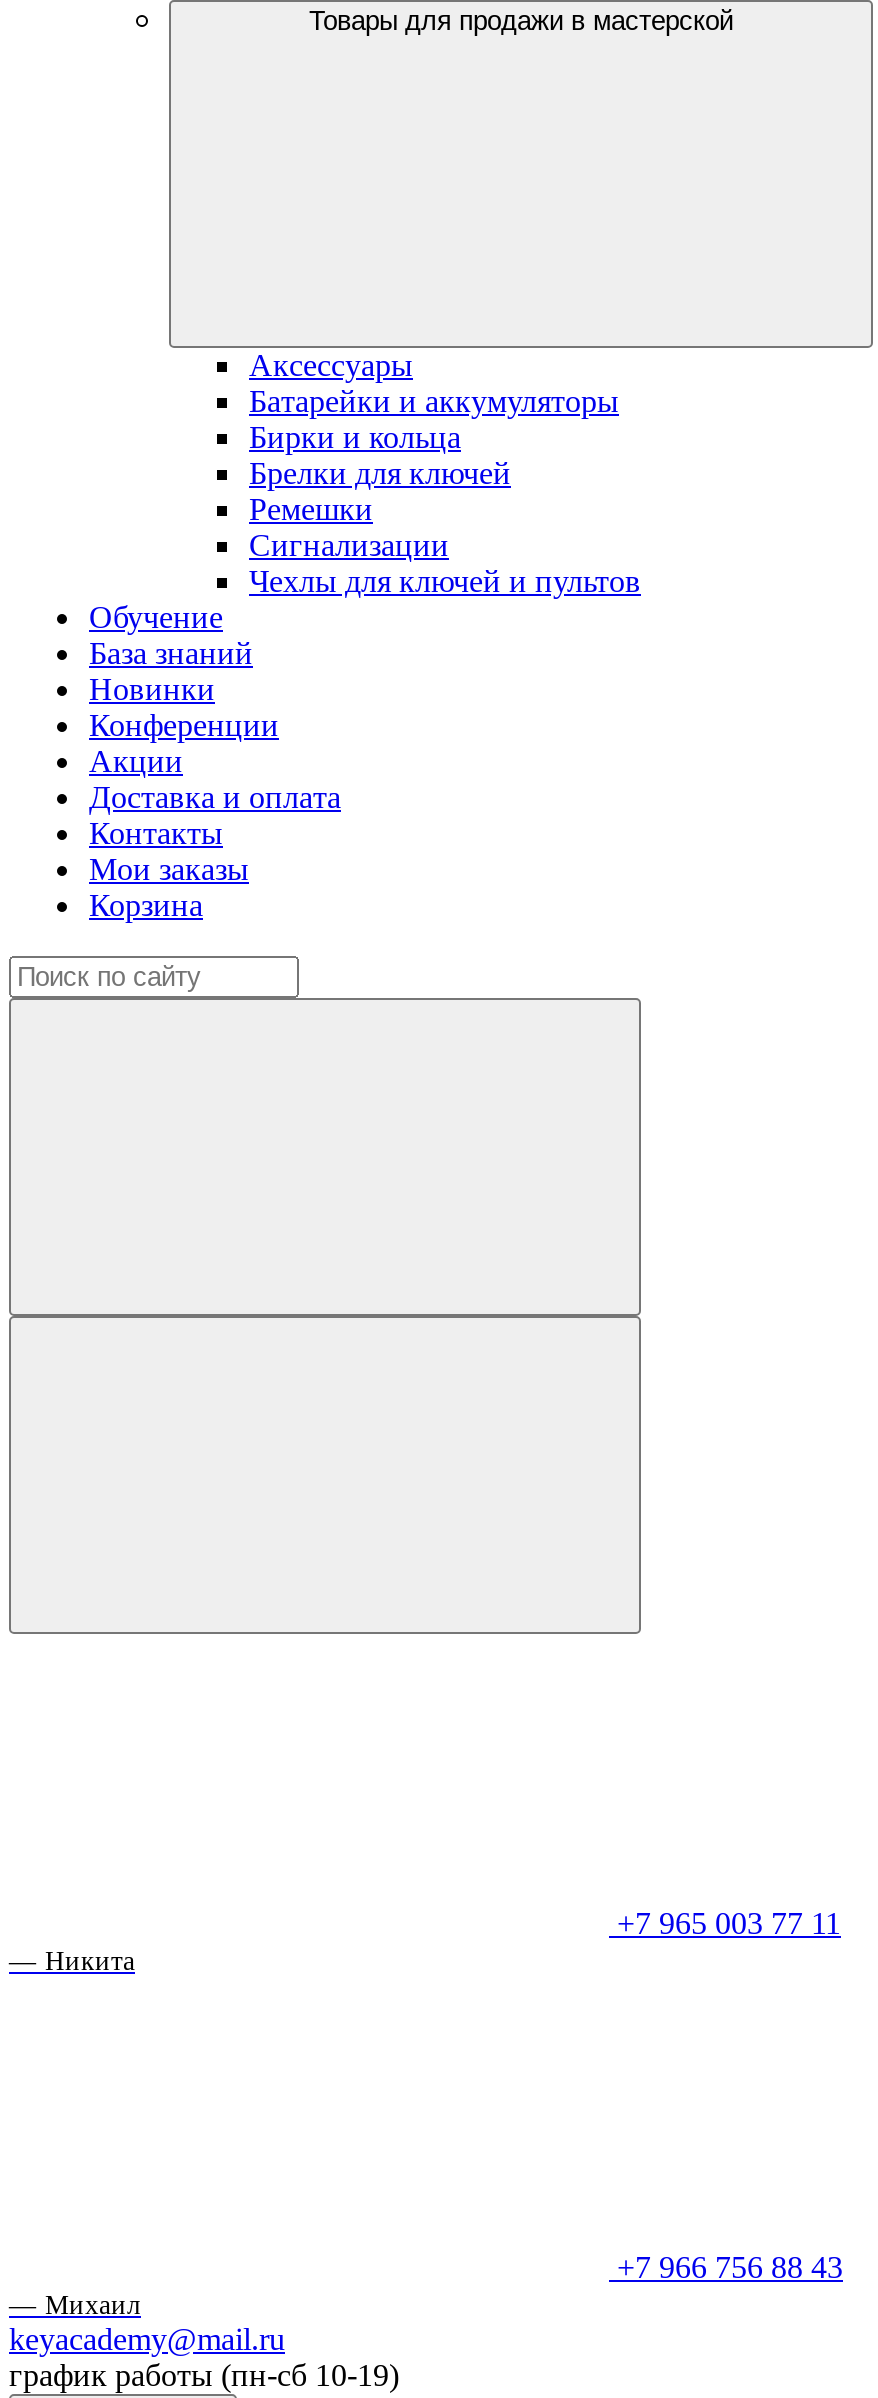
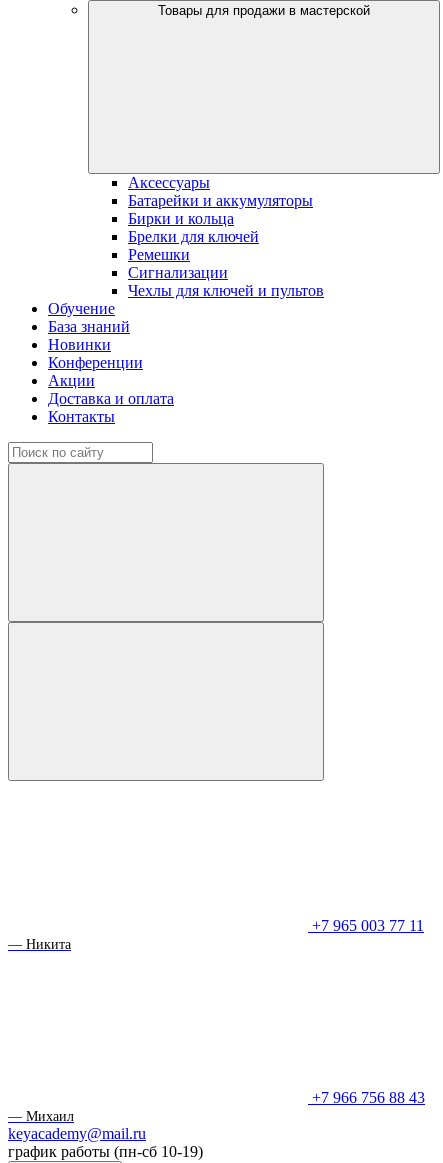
[89,852,249,922] Мои заказы | Корзина -> none

